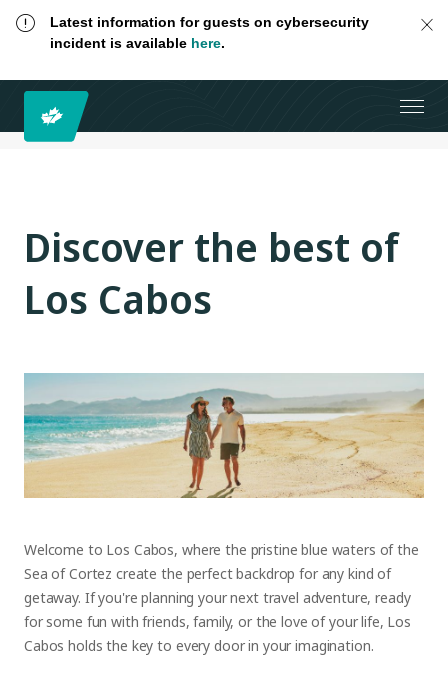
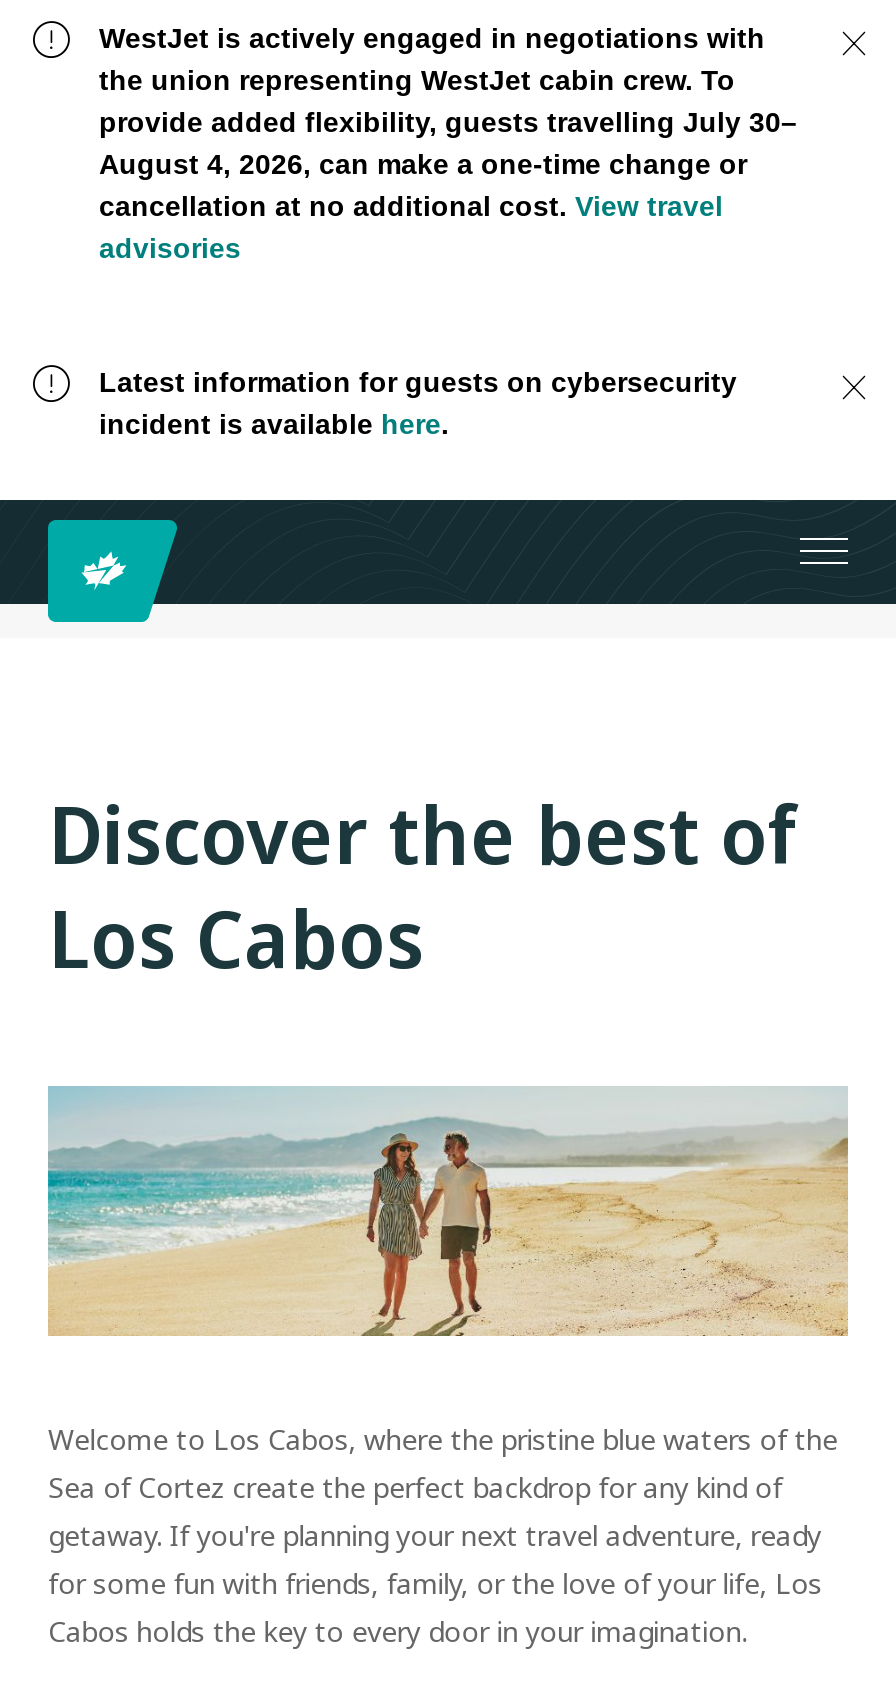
none -> [99,22,797,264] WestJet is actively engaged in negotiations with | the union representing WestJet cabin crew. To | provide added flexibility, guests travelling July 30– | August 4, 2026, can make a one-time change or | cancellation at no additional cost. View travel | advisories

